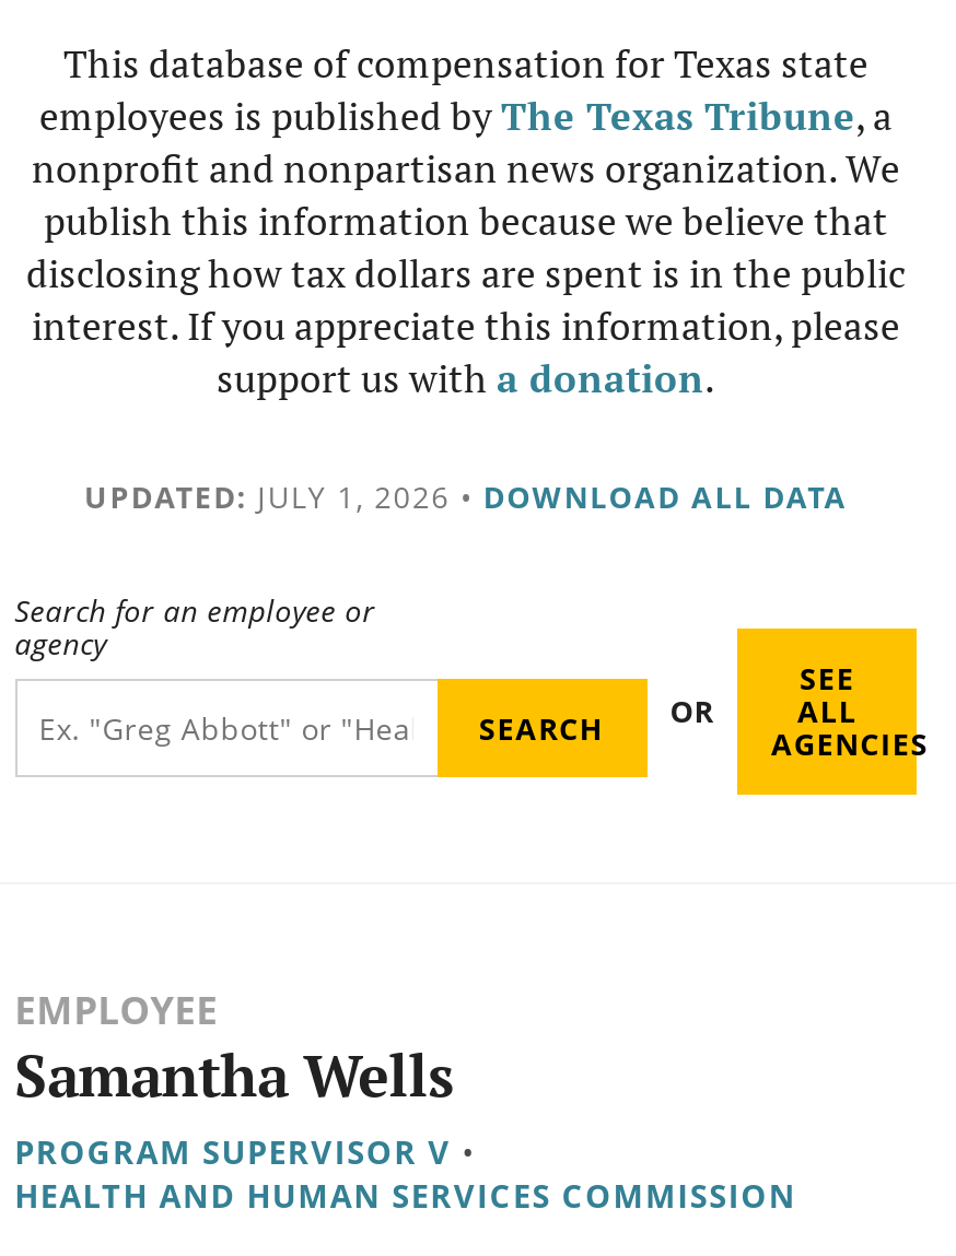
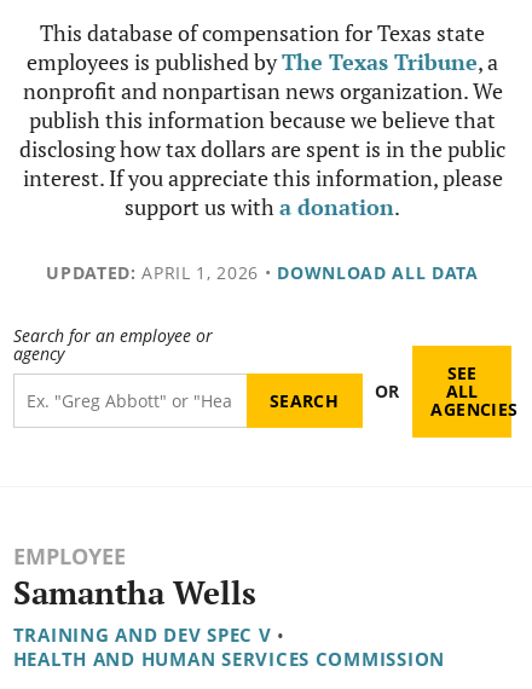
[84,476,848,517] UPDATED: JULY 1, 2026 • DOWNLOAD ALL DATA -> [46,261,479,284] UPDATED: APRIL 1, 2026 • DOWNLOAD ALL DATA
[14,1130,476,1174] PROGRAM SUPERVISOR V • -> [13,623,285,647] TRAINING AND DEV SPEC V •

